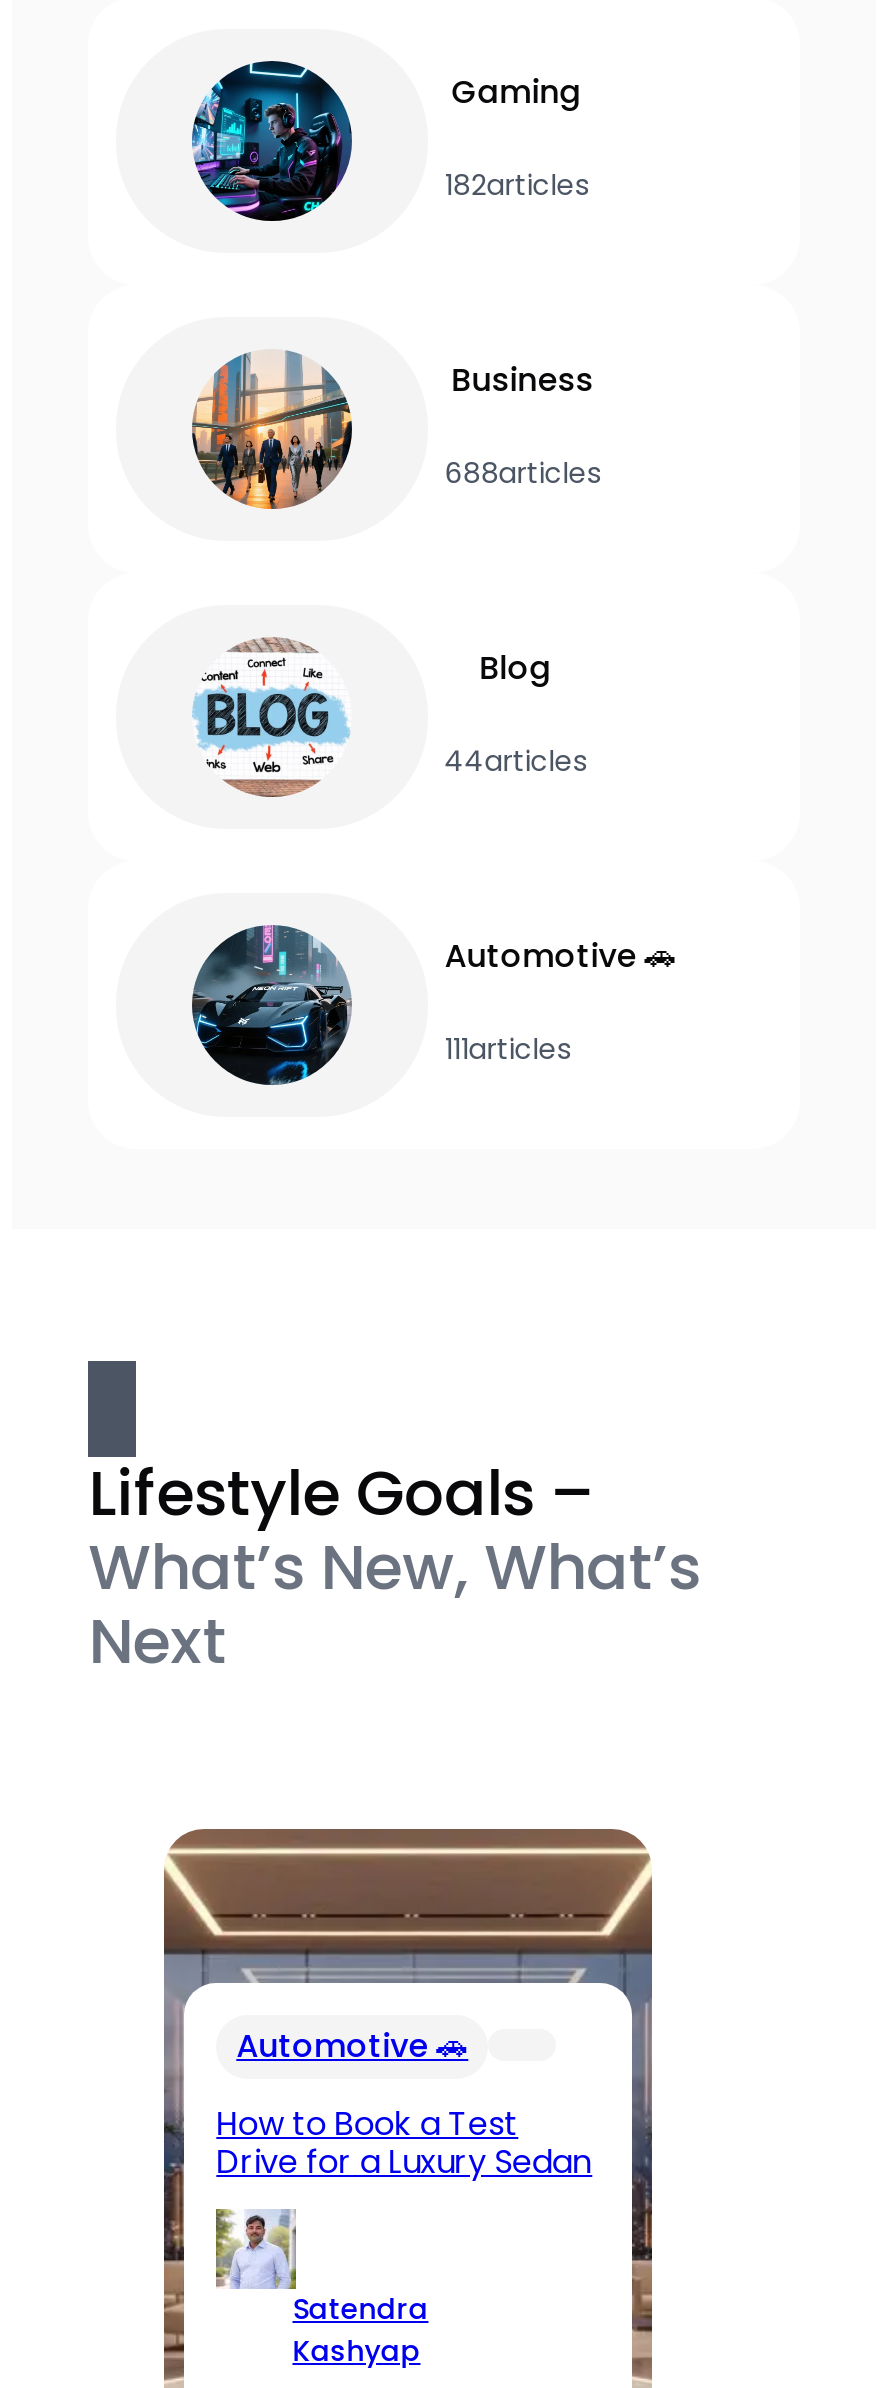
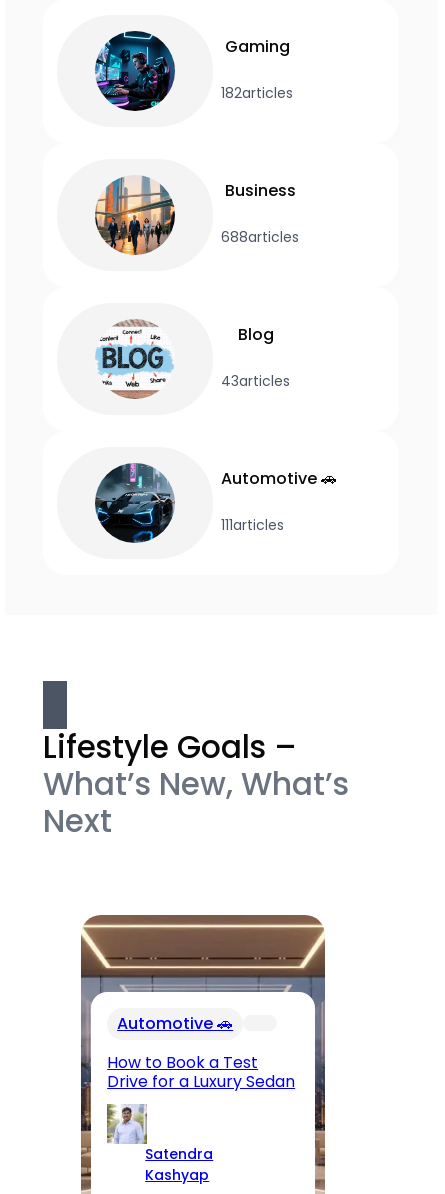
[444,742,586,782] 44articles -> [221,371,290,391] 43articles

